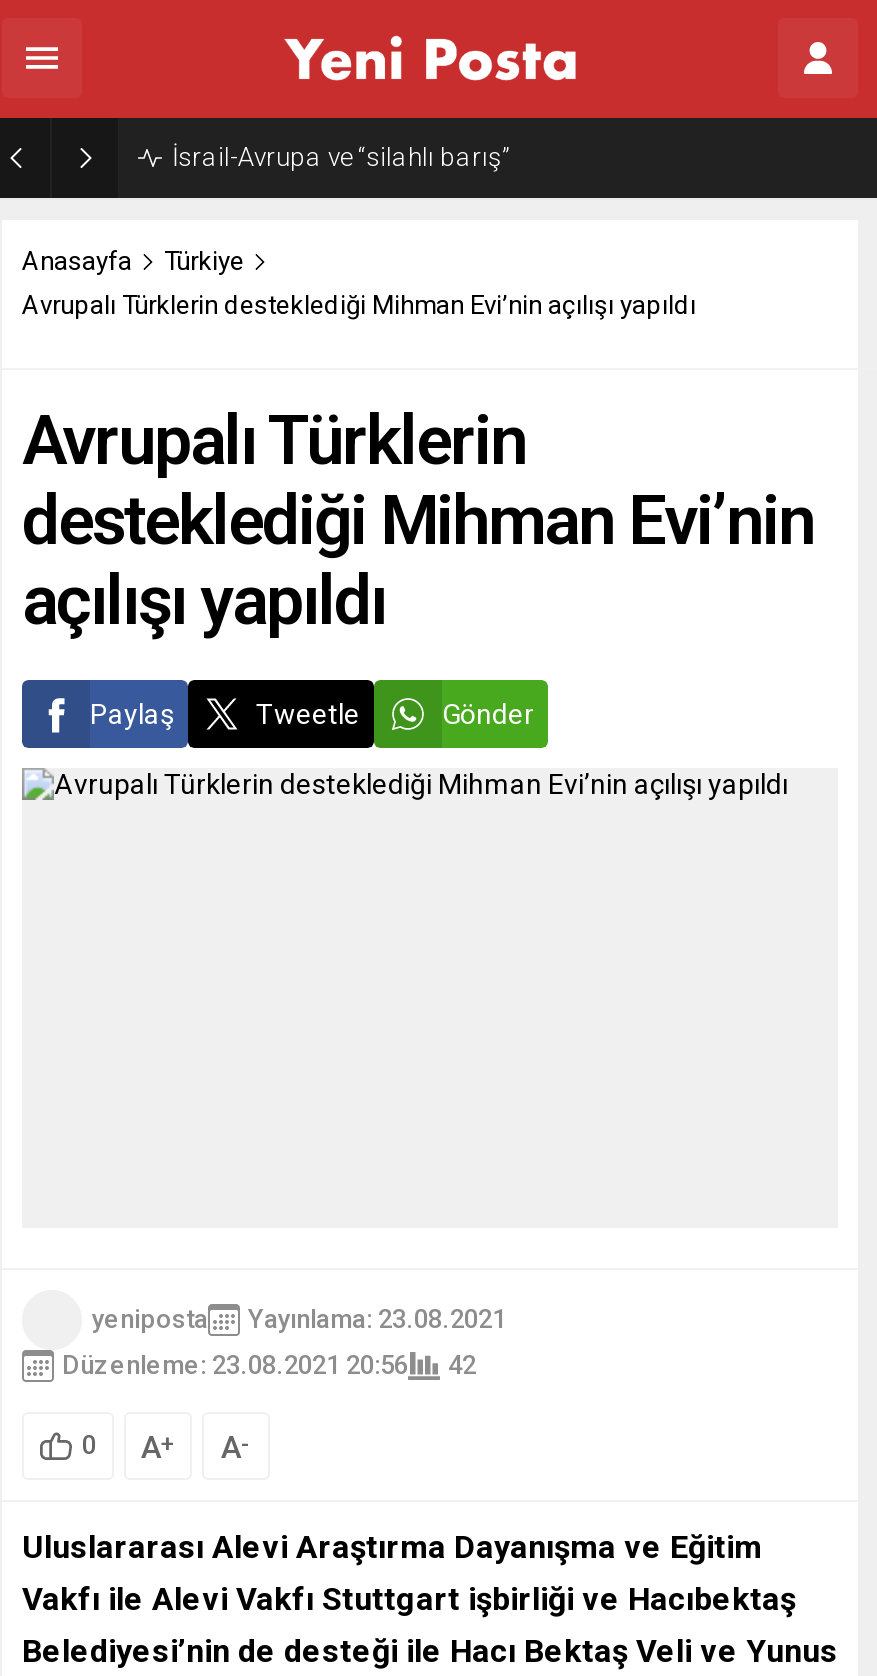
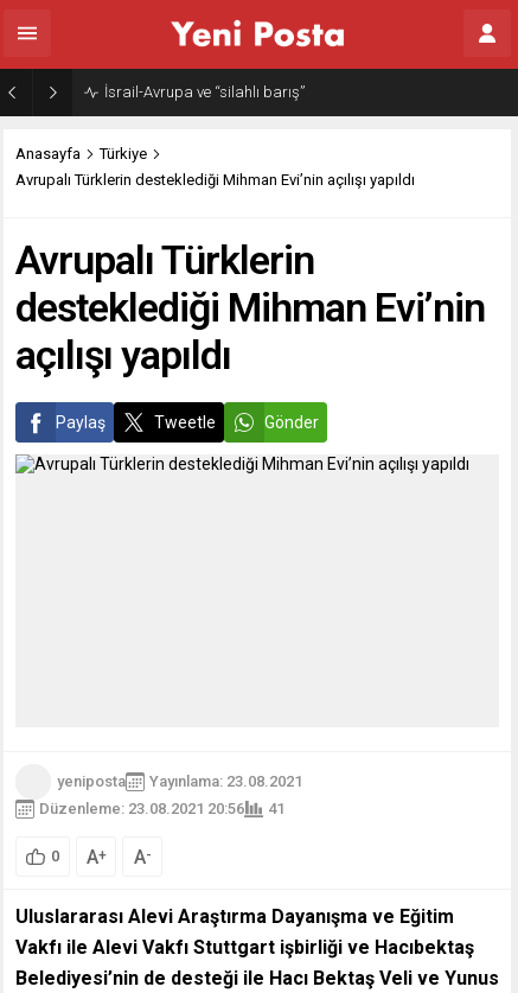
[62,1350,476,1380] Düzenleme: 23.08.2021 20:56 42 -> [39,800,284,817] Düzenleme: 23.08.2021 20:56 41

